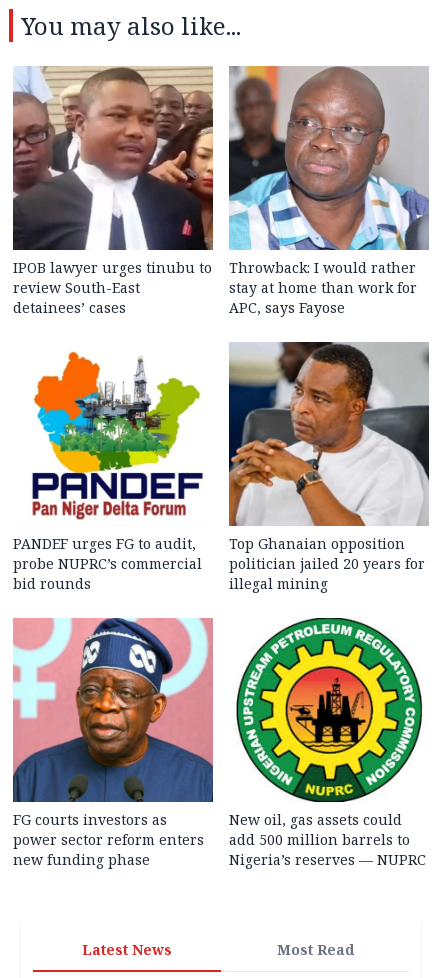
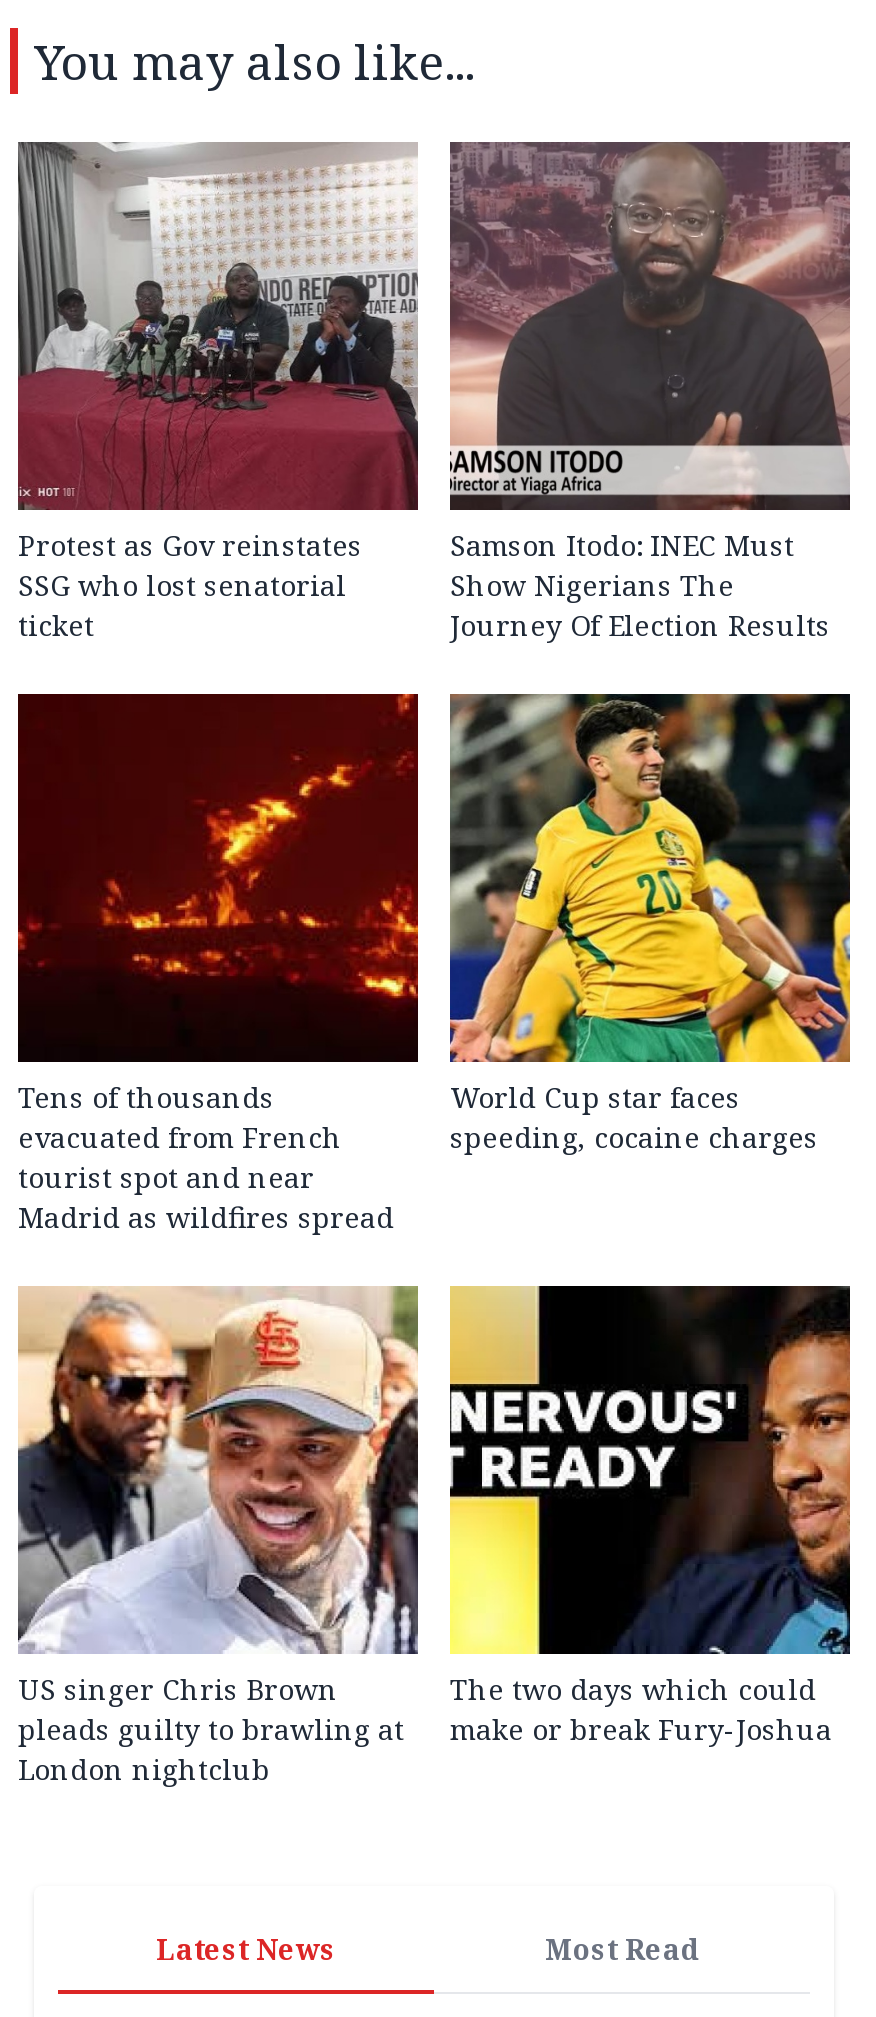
[13,66,213,317] [image] | IPOB lawyer urges tinubu to | review South-East | detainees’ cases -> [16,140,418,644] [image] | Protest as Gov reinstates | SSG who lost senatorial | ticket
[228,65,429,317] [image] | Throwback: I would rather | stay at home than work for | APC, says Fayose -> [448,140,850,644] [image] | Samson Itodo: INEC Must | Show Nigerians The | Journey Of Election Results
[13,342,213,593] [image] | PANDEF urges FG to audit, | probe NUPRC’s commercial | bid rounds -> [16,692,420,1236] [image] | Tens of thousands | evacuated from French | tourist spot and near | Madrid as wildfires spread
[228,342,430,593] [image] | Top Ghanaian opposition | politician jailed 20 years for | illegal mining -> [448,694,852,1156] [image] | World Cup star faces | speeding, cocaine charges
[13,621,213,869] [image] | FG courts investors as | power sector reform enters | new funding phase -> [16,1286,420,1788] [image] | US singer Chris Brown | pleads guilty to brawling at | London nightclub
[229,617,429,869] [image] | New oil, gas assets could | add 500 million barrels to | Nigeria’s reserves — NUPRC -> [448,1284,852,1748] [image] | The two days which could | make or break Fury-Joshua

